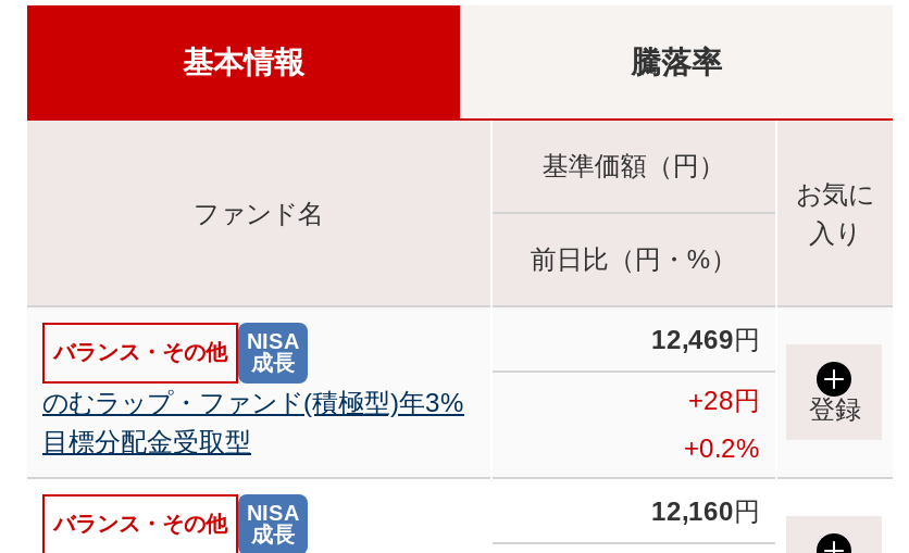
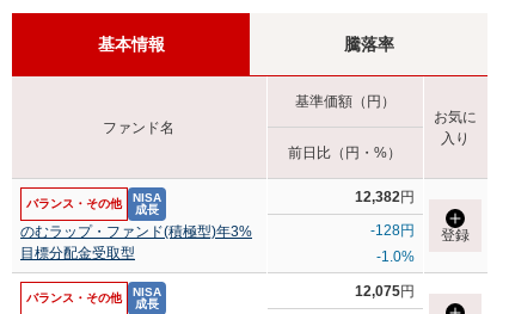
[651,324,760,354] 12,469円 -> [355,188,415,205] 12,382円
[688,386,861,425] +28円 登録 -> [370,222,470,244] -128円 登録
[684,433,760,464] +0.2% -> [376,248,415,265] -1.0%
[651,495,760,526] 12,160円 -> [355,282,415,299] 12,075円

